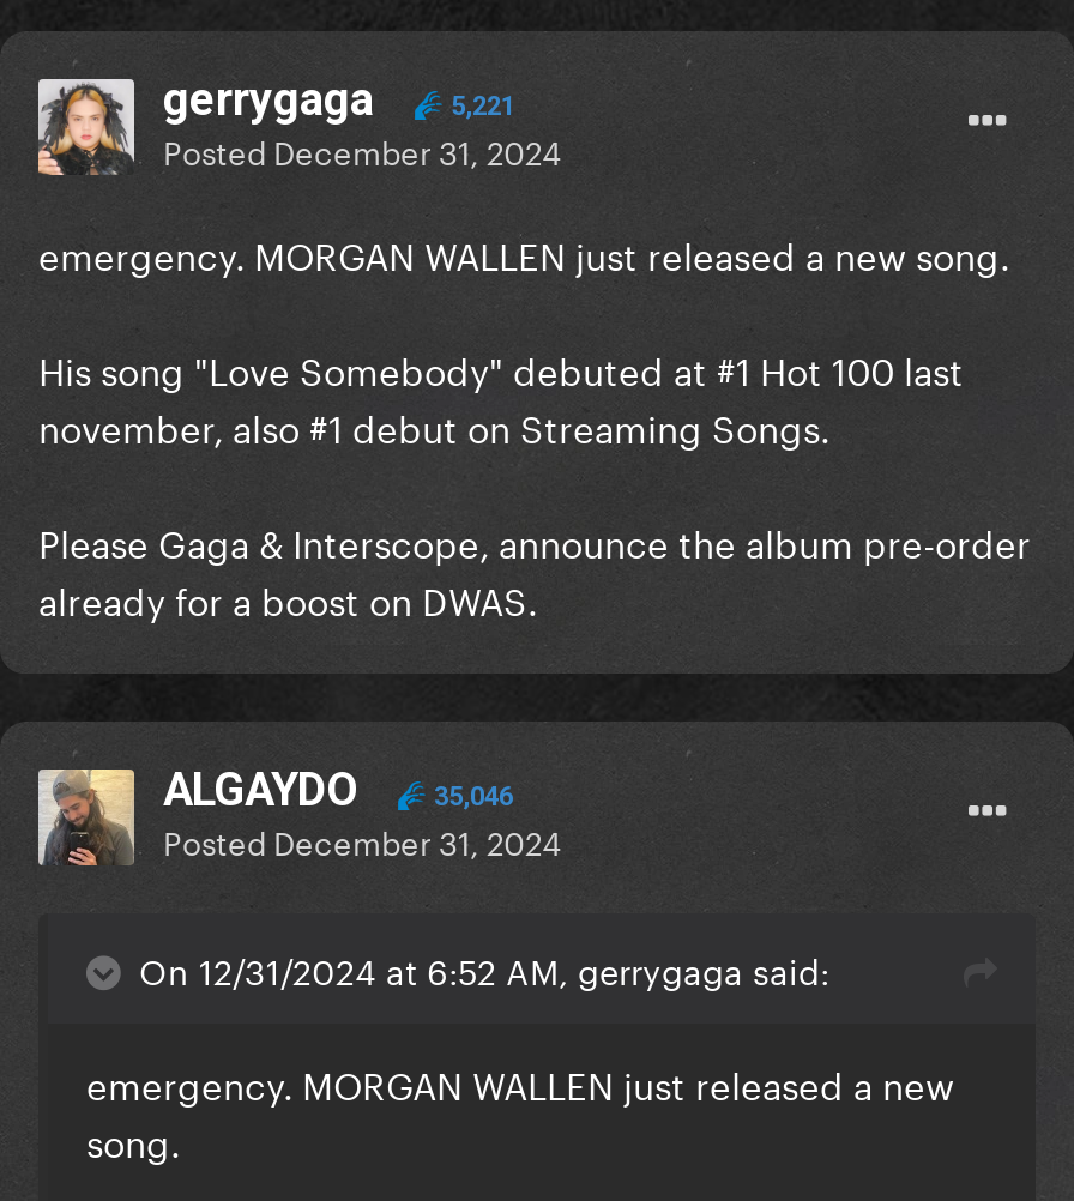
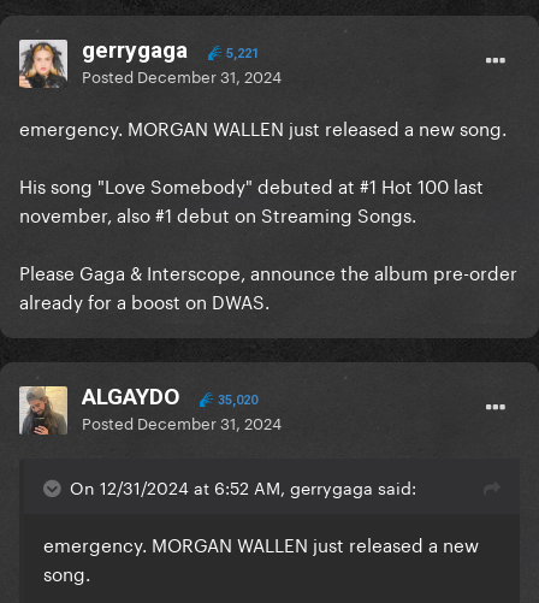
[427,782,513,814] 35,046 -> [214,393,257,408] 35,020

